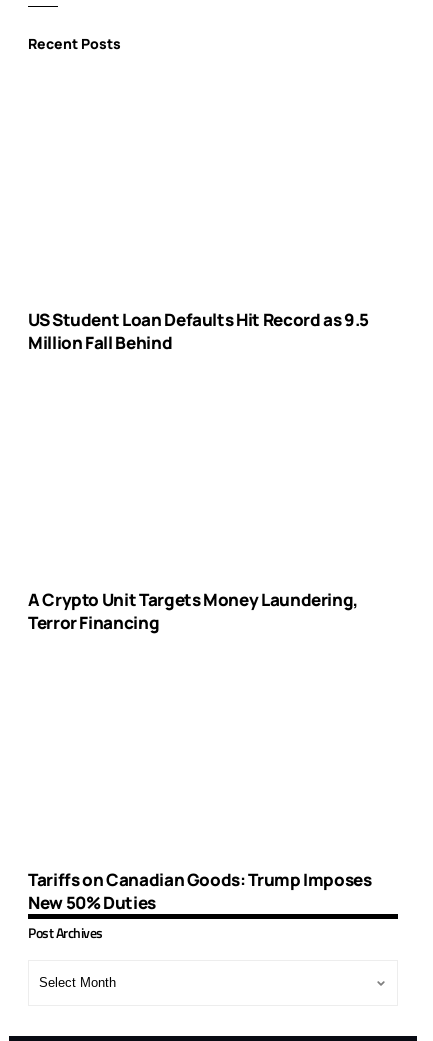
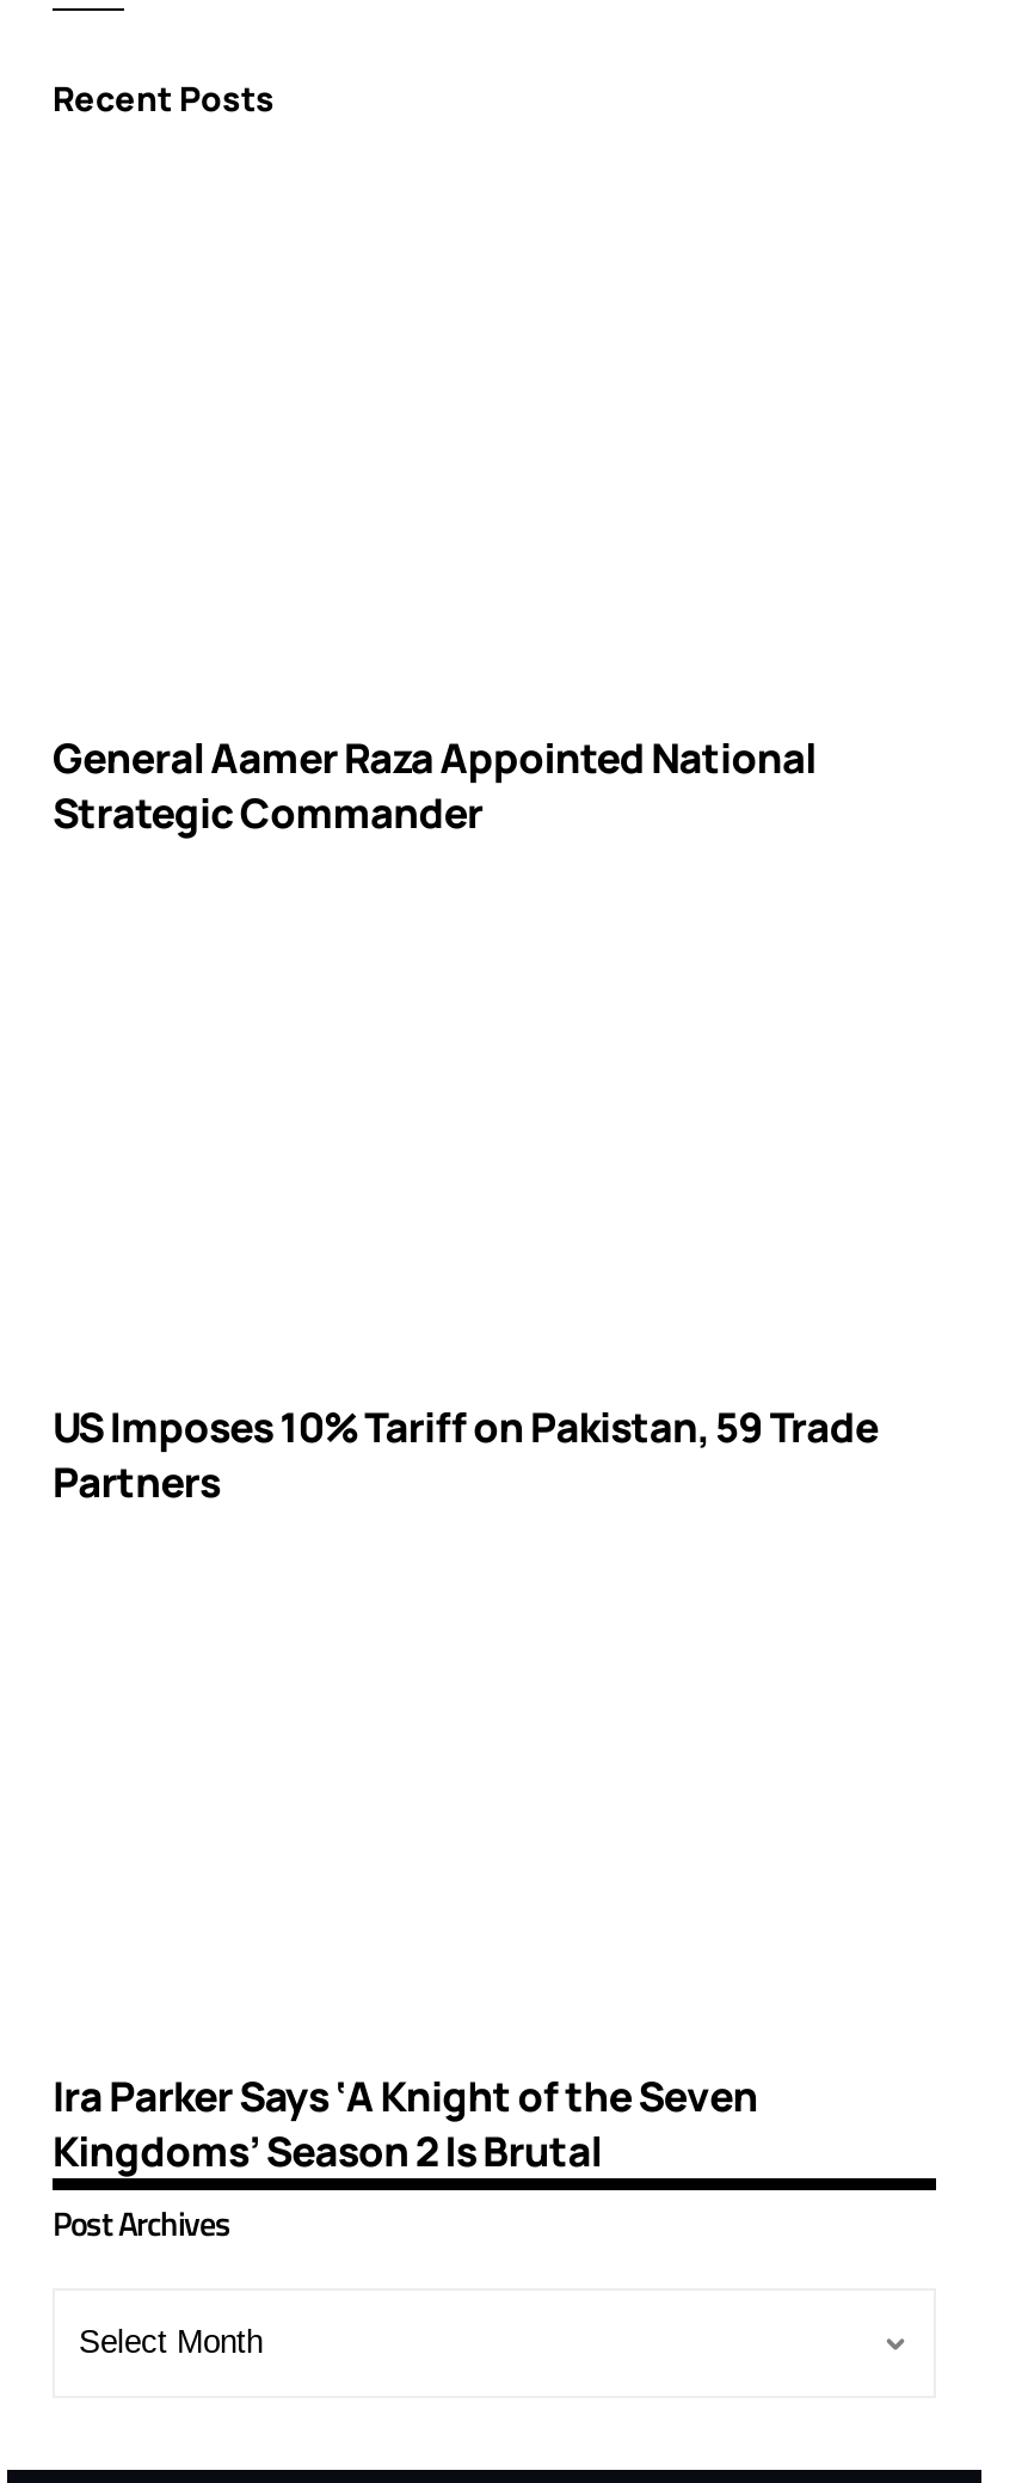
[28,308,369,354] US Student Loan Defaults Hit Record as 9.5 | Million Fall Behind -> [53,730,816,840] General Aamer Raza Appointed National | Strategic Commander
[28,588,358,634] A Crypto Unit Targets Money Laundering, | Terror Financing -> [53,1399,878,1509] US Imposes 10% Tariff on Pakistan, 59 Trade | Partners
[28,868,372,914] Tariffs on Canadian Goods: Trump Imposes | New 50% Duties -> [53,2069,758,2179] Ira Parker Says ‘A Knight of the Seven | Kingdoms’ Season 2 Is Brutal

